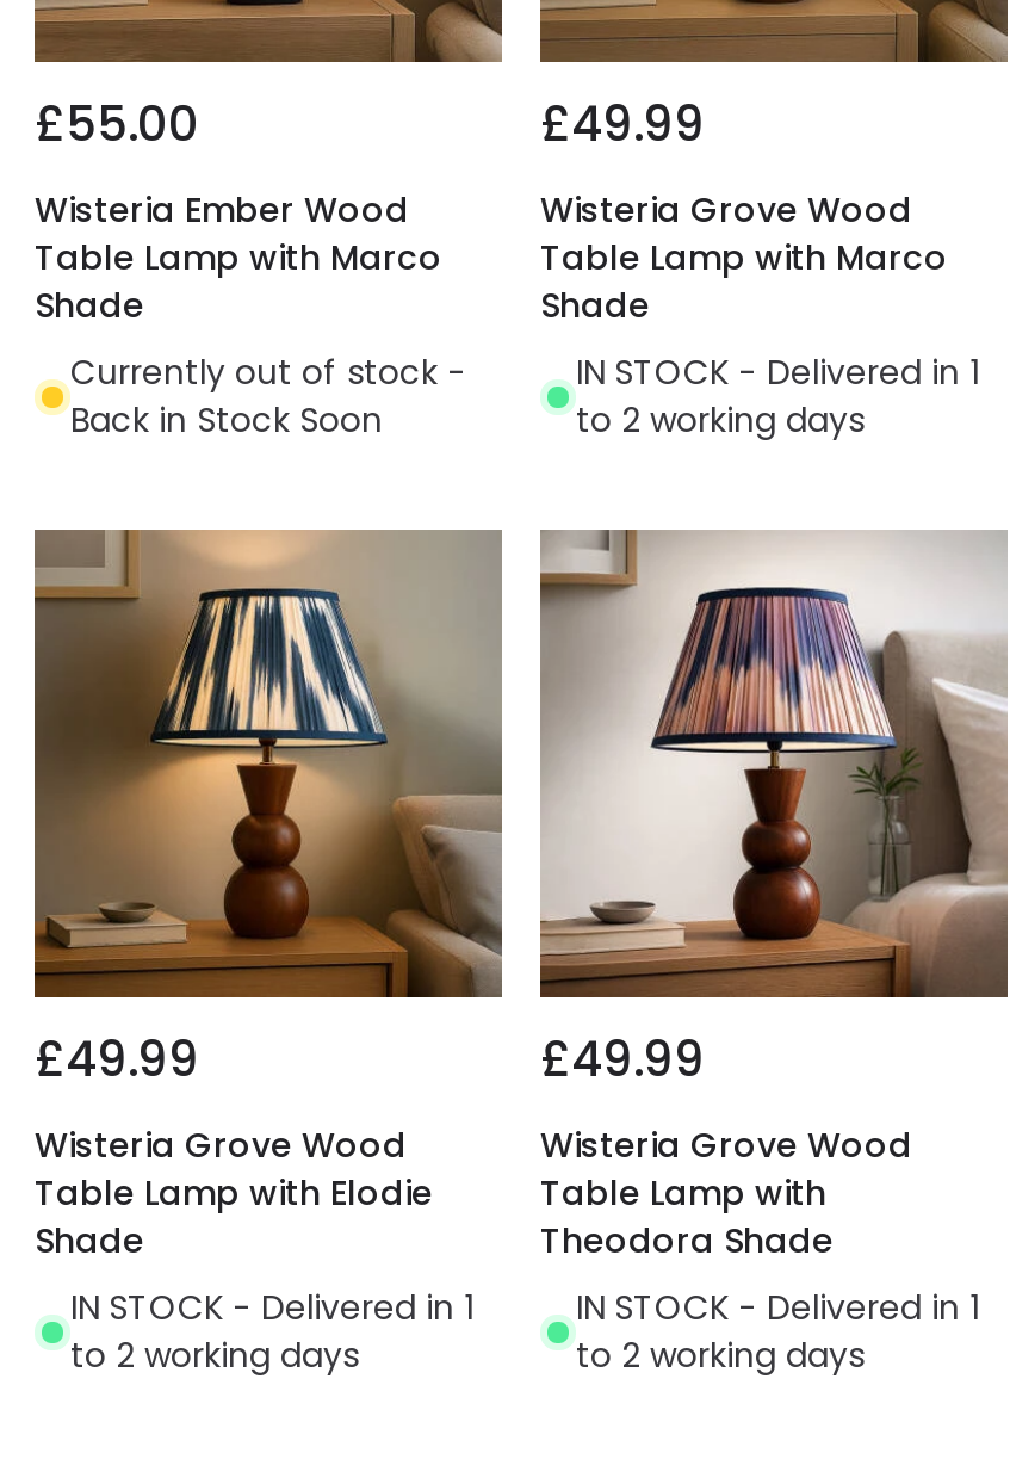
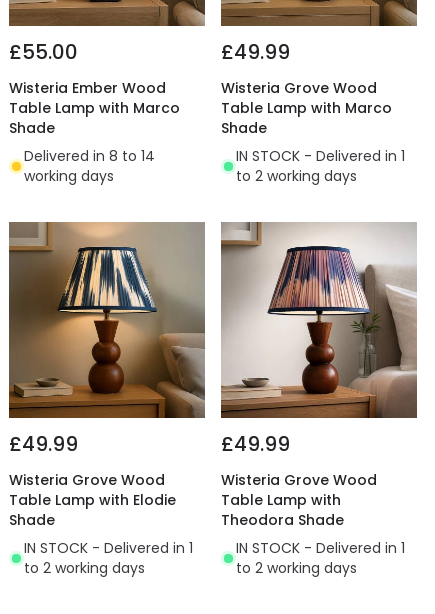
[70,348,466,444] Currently out of stock - | Back in Stock Soon -> [24,146,155,186] Delivered in 8 to 14 | working days

